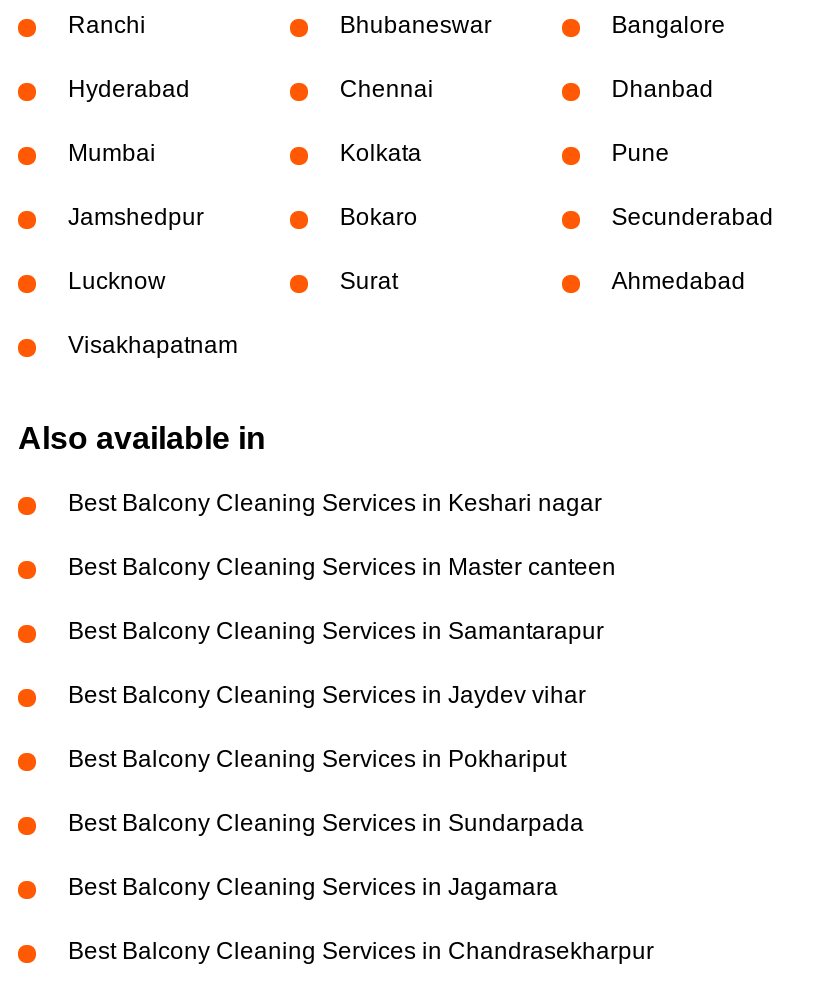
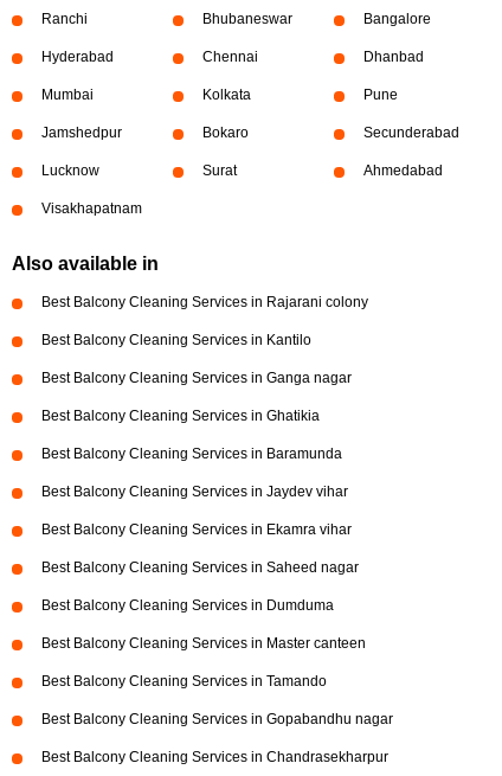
[68,490,604,646] Best Balcony Cleaning Services in Keshari nagar | Best Balcony Cleaning Services in Samantarapur -> [41,294,368,463] Best Balcony Cleaning Services in Rajarani colony | Best Balcony Cleaning Services in Kantilo | Best Balcony Cleaning Services in Ganga nagar | Best Balcony Cleaning Services in Ghatikia | Best Balcony Cleaning Services in Baramunda
moved [68,554,616,582] -> [41,635,366,652]: Best Balcony Cleaning Services in Master canteen
[68,746,584,902] Best Balcony Cleaning Services in Pokhariput | Best Balcony Cleaning Services in Sundarpada | Best Balcony Cleaning Services in Jagamara -> [41,522,393,728] Best Balcony Cleaning Services in Ekamra vihar | Best Balcony Cleaning Services in Saheed nagar | Best Balcony Cleaning Services in Dumduma | Best Balcony Cleaning Services in Tamando | Best Balcony Cleaning Services in Gopabandhu nagar

